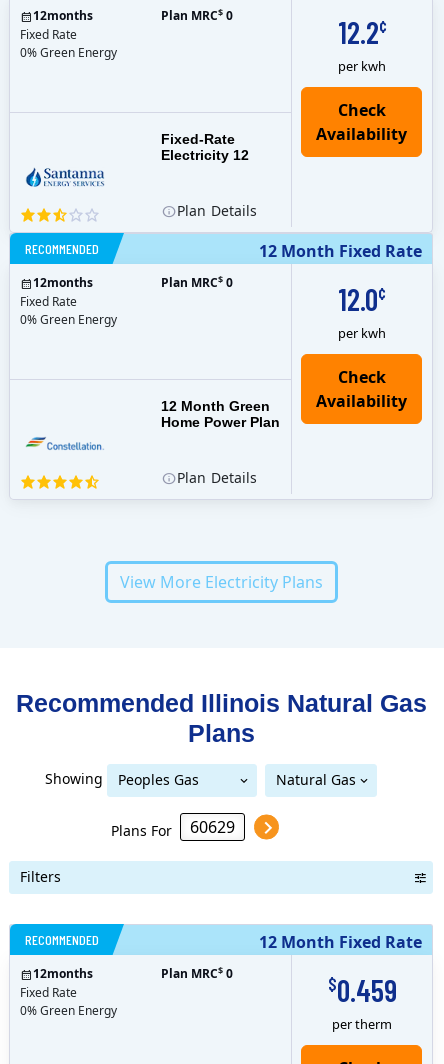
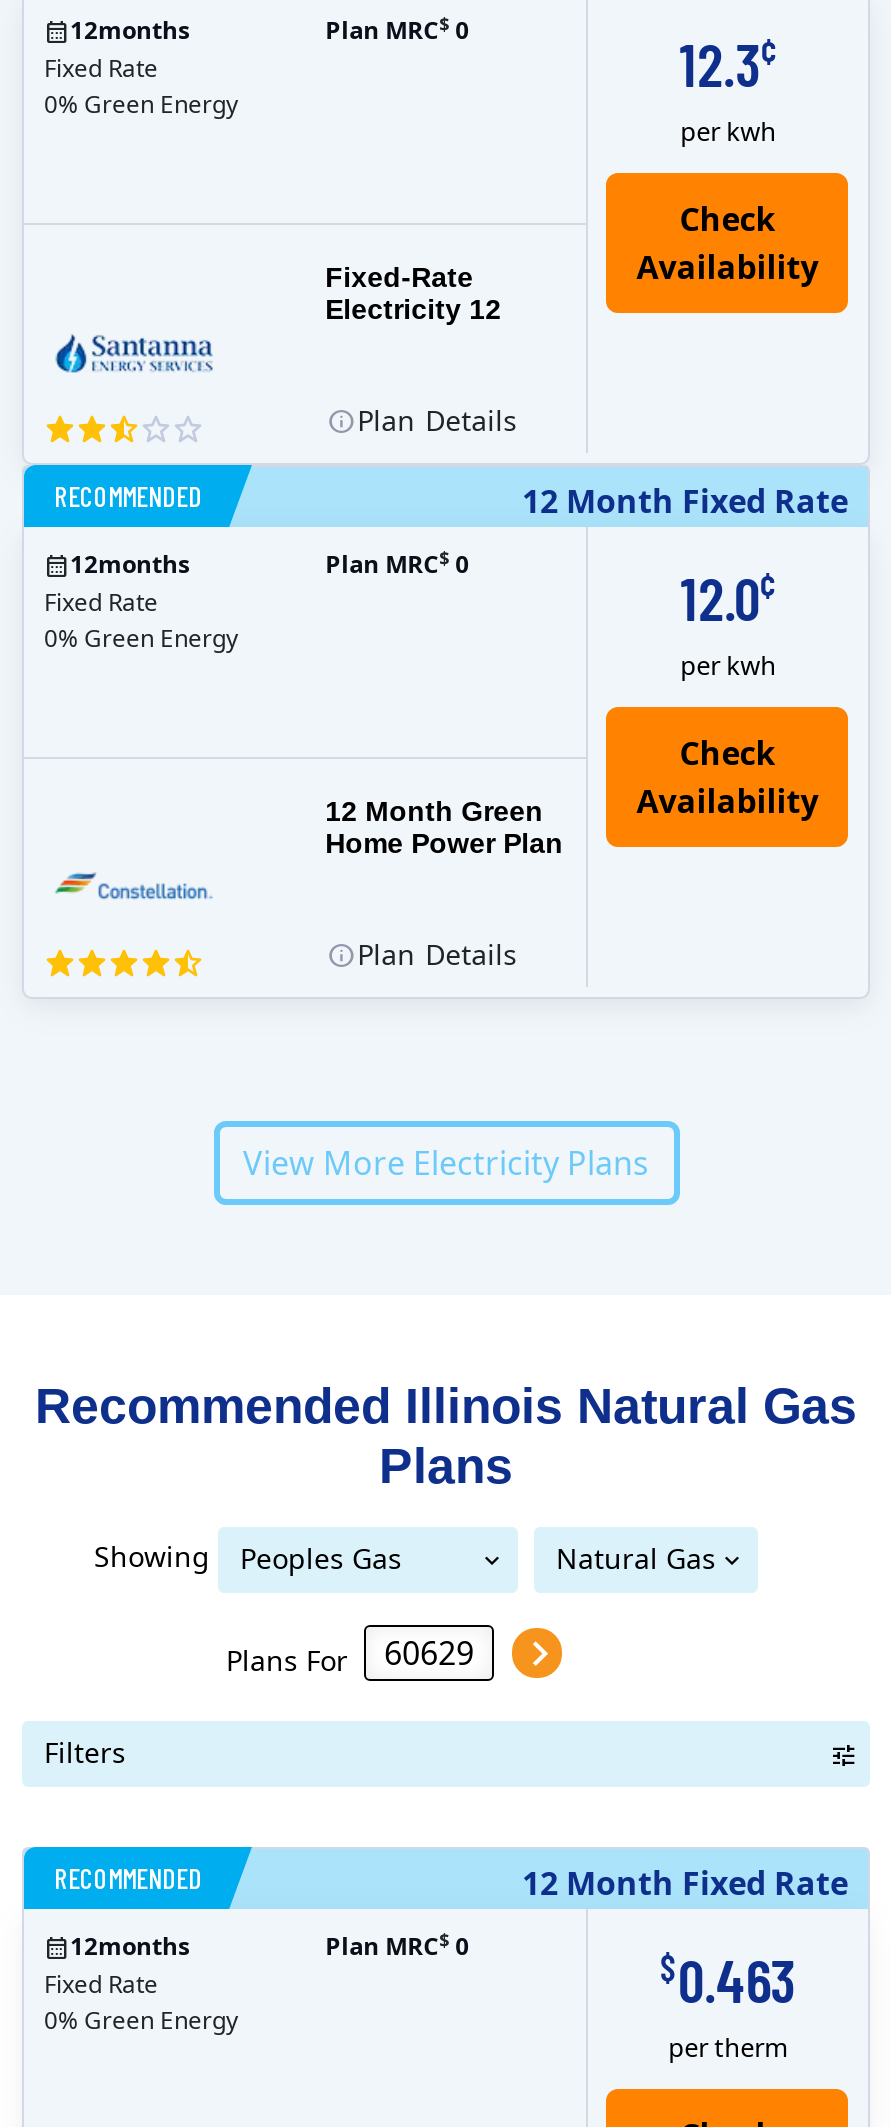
[338,14,387,50] 12.2¢ -> [679,27,777,99] 12.3¢
[328,972,397,1008] $0.459 -> [660,1943,796,2015] $0.463

